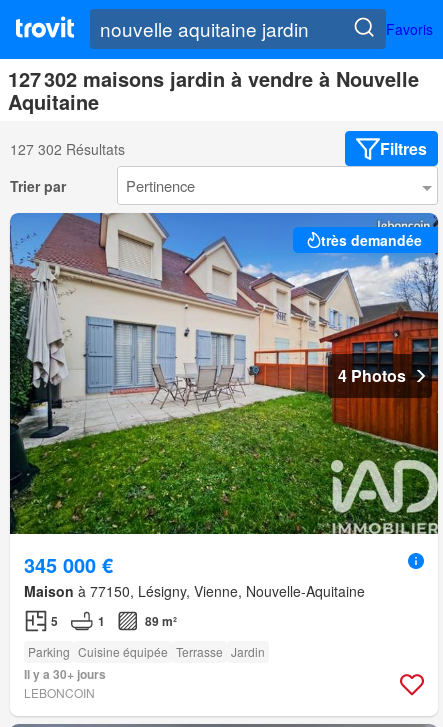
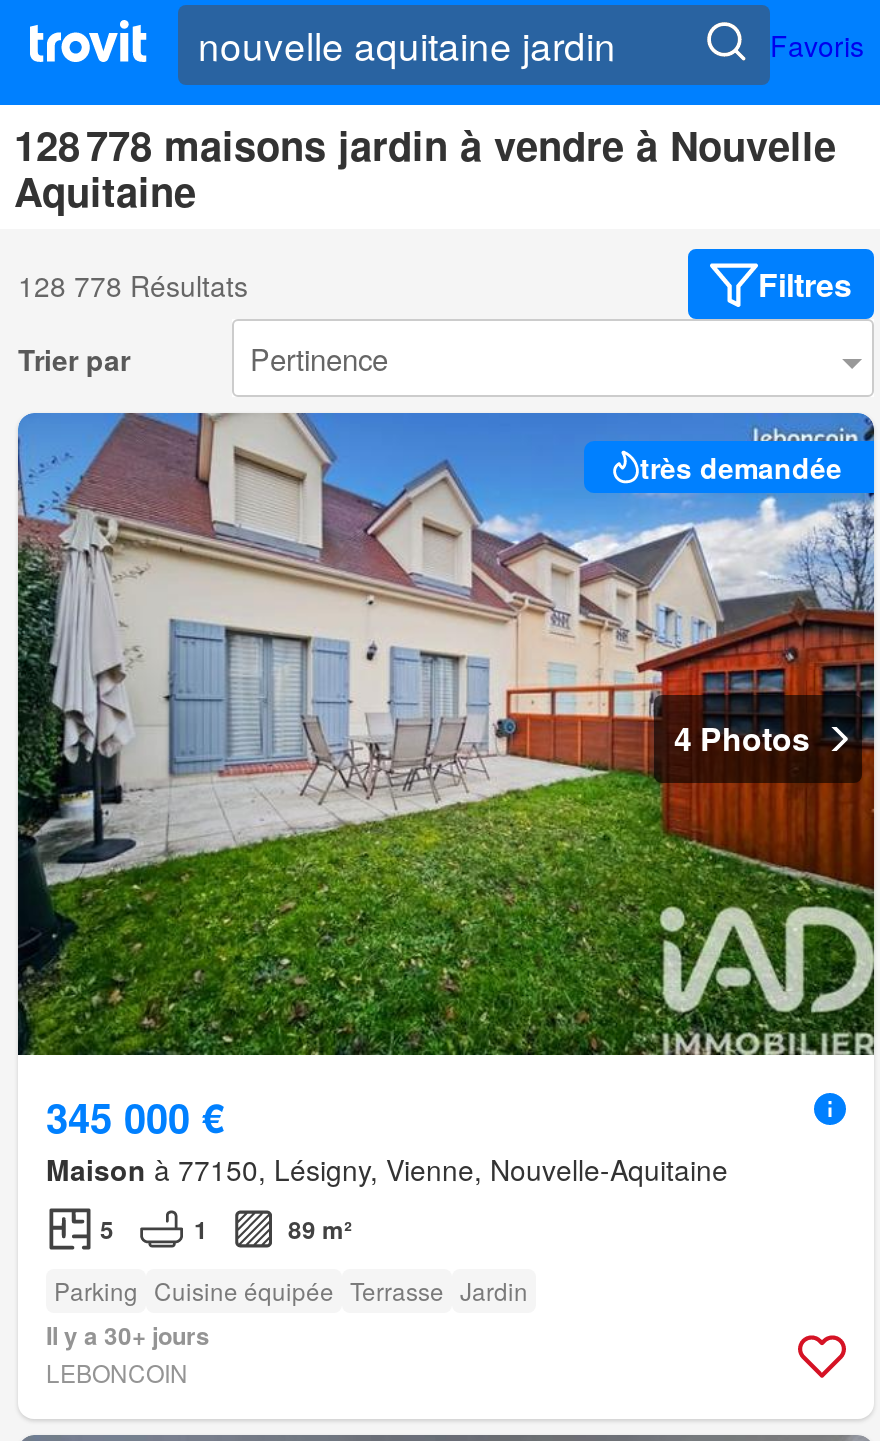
[8,64,419,93] 127 302 maisons jardin à vendre à Nouvelle -> [14,116,836,174] 128 778 maisons jardin à vendre à Nouvelle
[10,139,125,159] 127 302 Résultats -> [18,265,248,305] 128 778 Résultats

